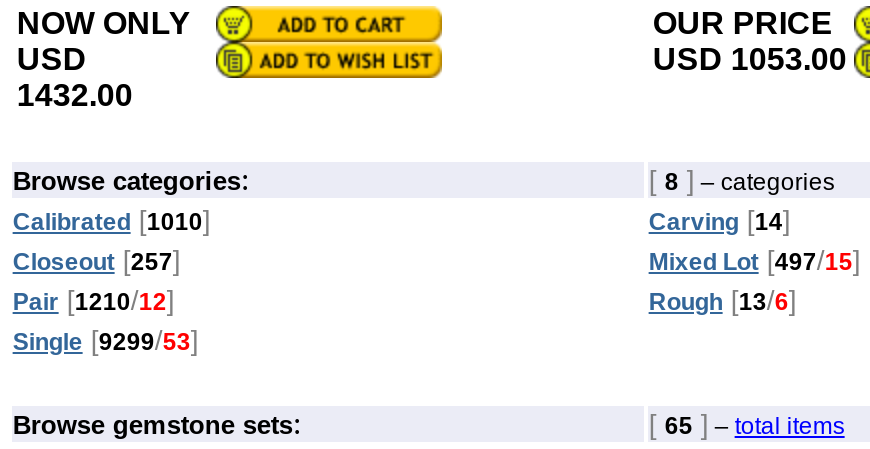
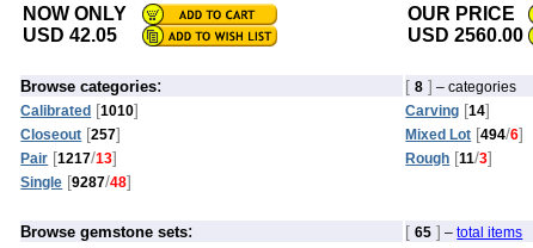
[17,42,133,112] USD | 1432.00 -> [23,25,117,45] USD 42.05
[653,42,847,76] USD 1053.00 -> [408,25,524,45] USD 2560.00
[649,244,861,276] Mixed Lot [497/15] -> [405,124,524,143] Mixed Lot [494/6]
[13,284,175,316] Pair [1210/12] -> [21,148,117,167] Pair [1217/13]
[649,284,797,316] Rough [13/6] -> [405,148,493,167] Rough [11/3]
[13,324,199,356] Single [9299/53] -> [21,171,132,191] Single [9287/48]

